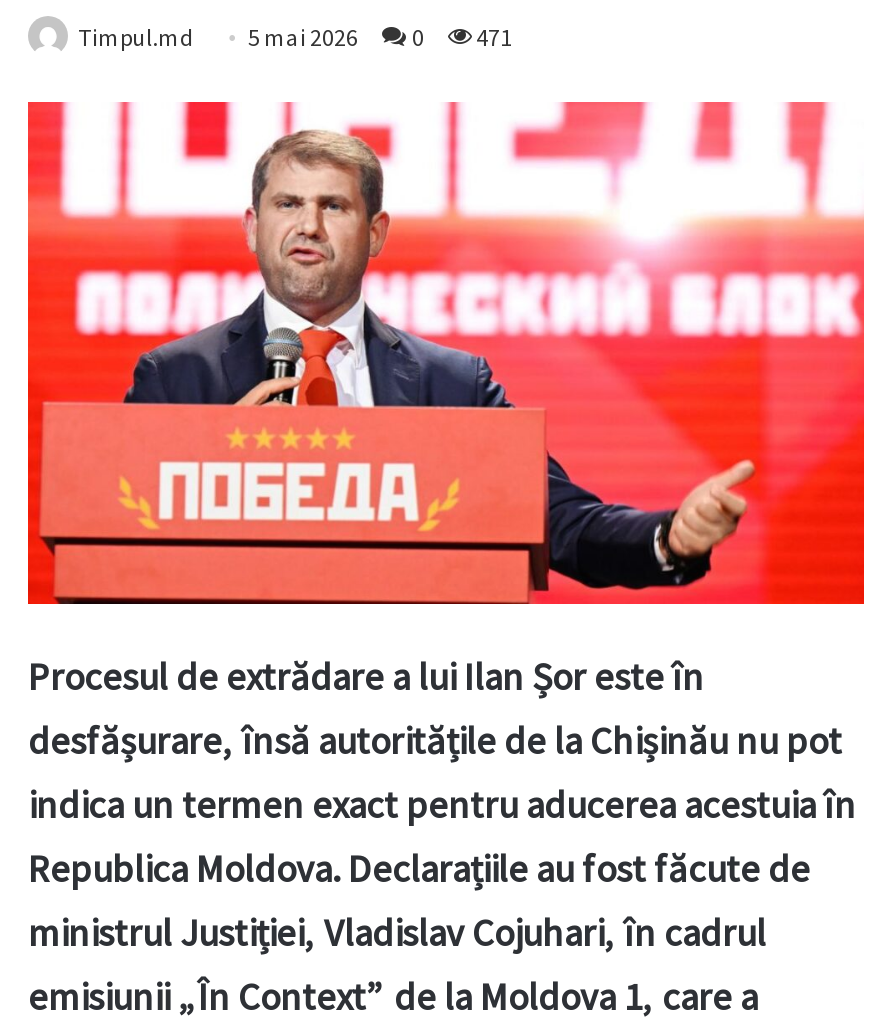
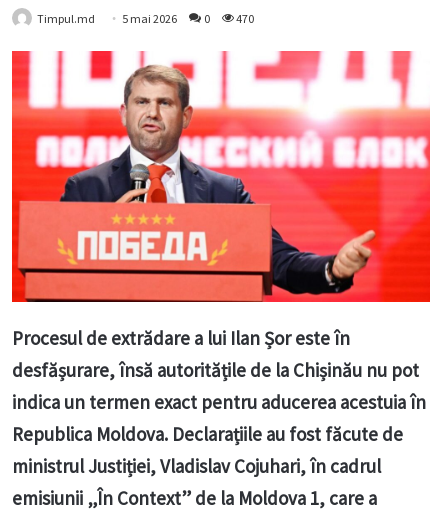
[78,23,512,53] Timpul.md 5 mai 2026 0 471 -> [37,11,254,26] Timpul.md 5 mai 2026 0 470

